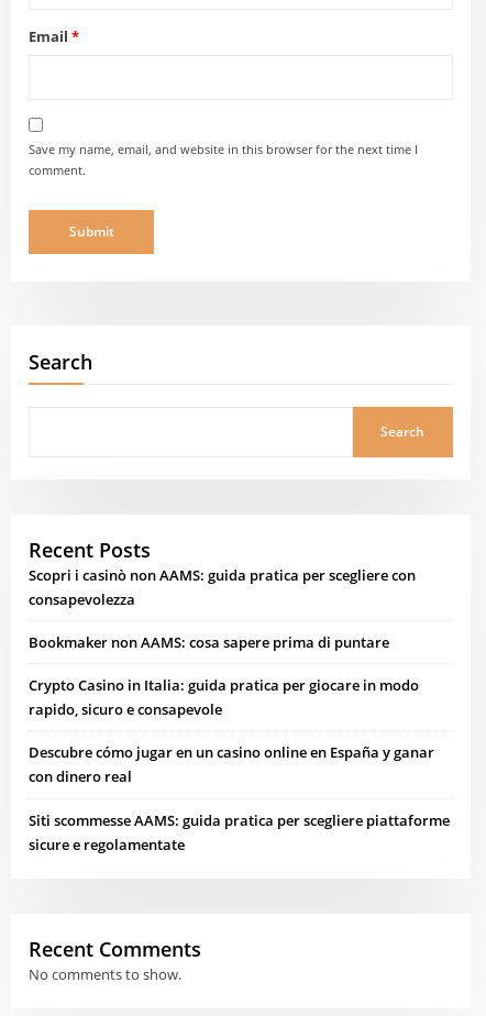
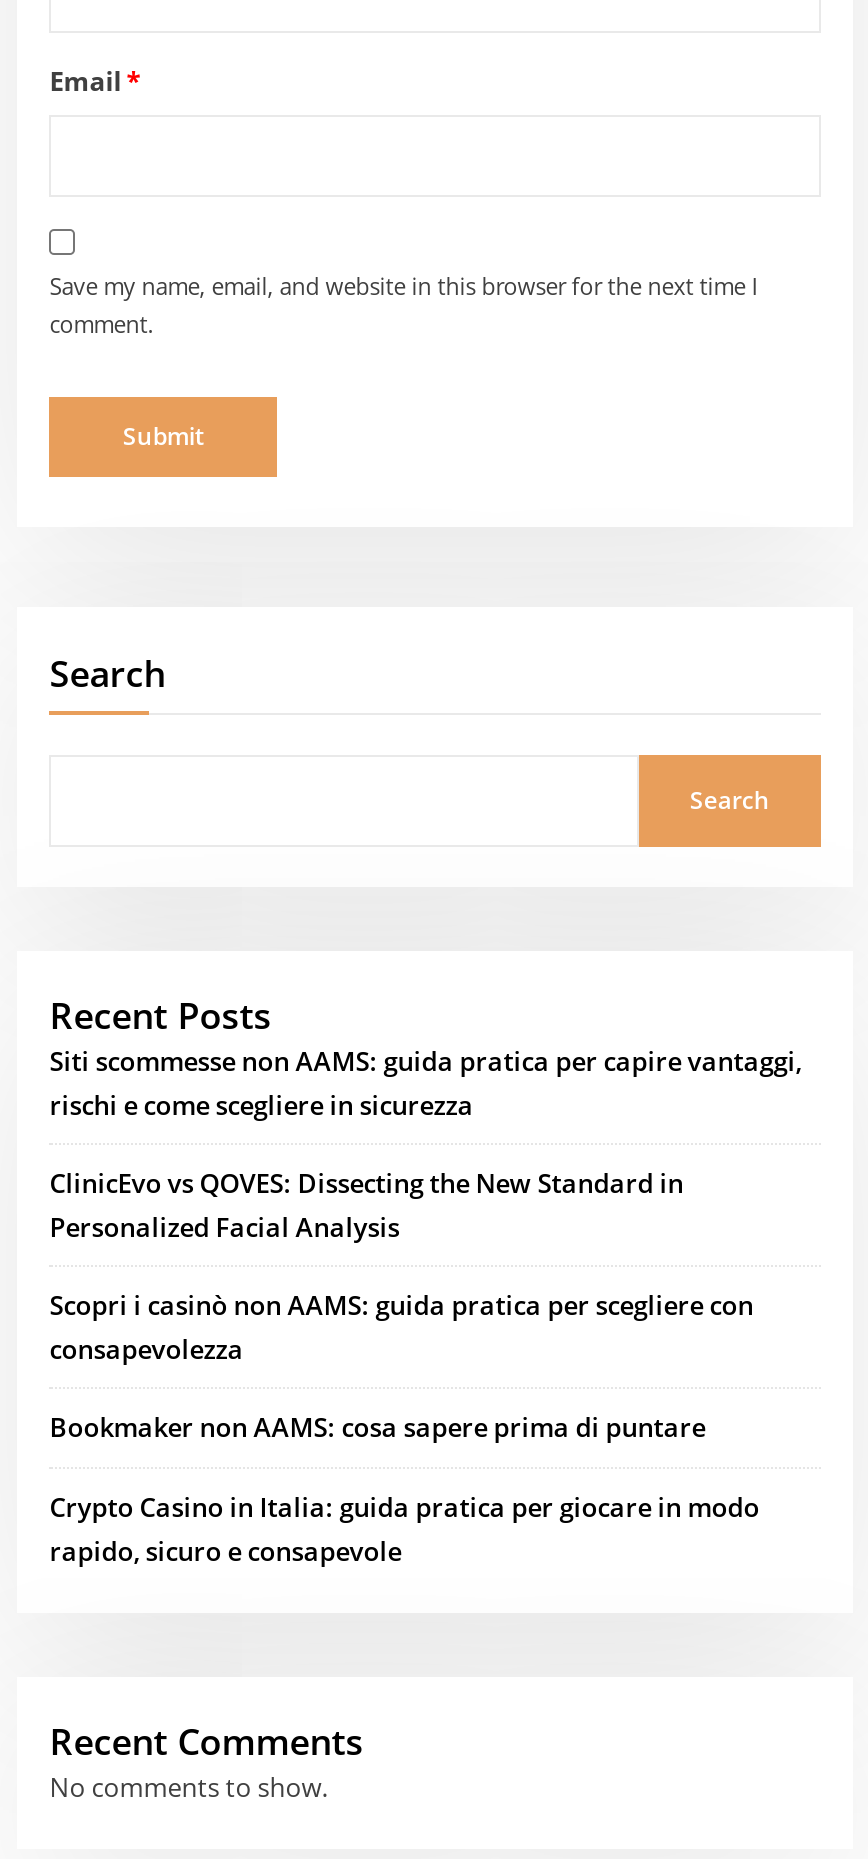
none -> [49,1042,801,1245] Siti scommesse non AAMS: guida pratica per capire vantaggi, | rischi e come scegliere in sicurezza | ClinicEvo vs QOVES: Dissecting the New Standard in | Personalized Facial Analysis
moved [29,565,419,719] -> [49,1287,759,1568]: Scopri i casinò non AAMS: guida pratica per scegliere con | consapevolezza | Bookmaker non AAMS: cosa sapere prima di puntare | Crypto Casino in Italia: guida pratica per giocare in modo | rapido, sicuro e consapevole
[29,743,450,854] Descubre cómo jugar en un casino online en España y ganar | con dinero real | Siti scommesse AAMS: guida pratica per scegliere piattaforme | sicure e regolamentate -> none

